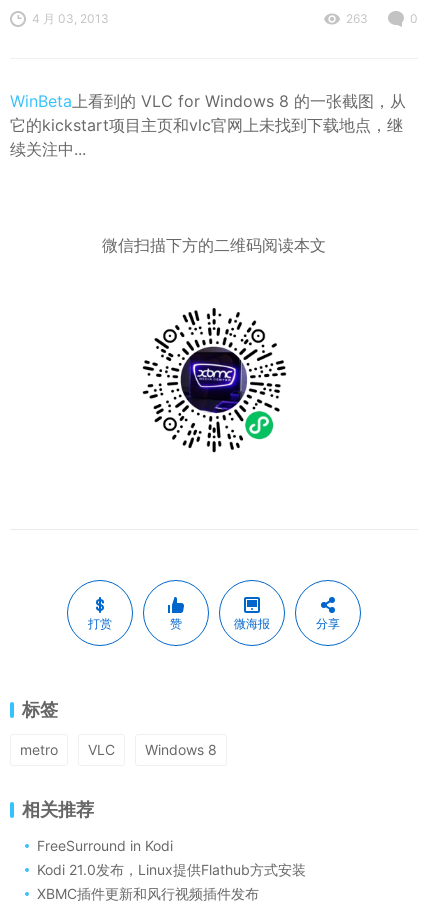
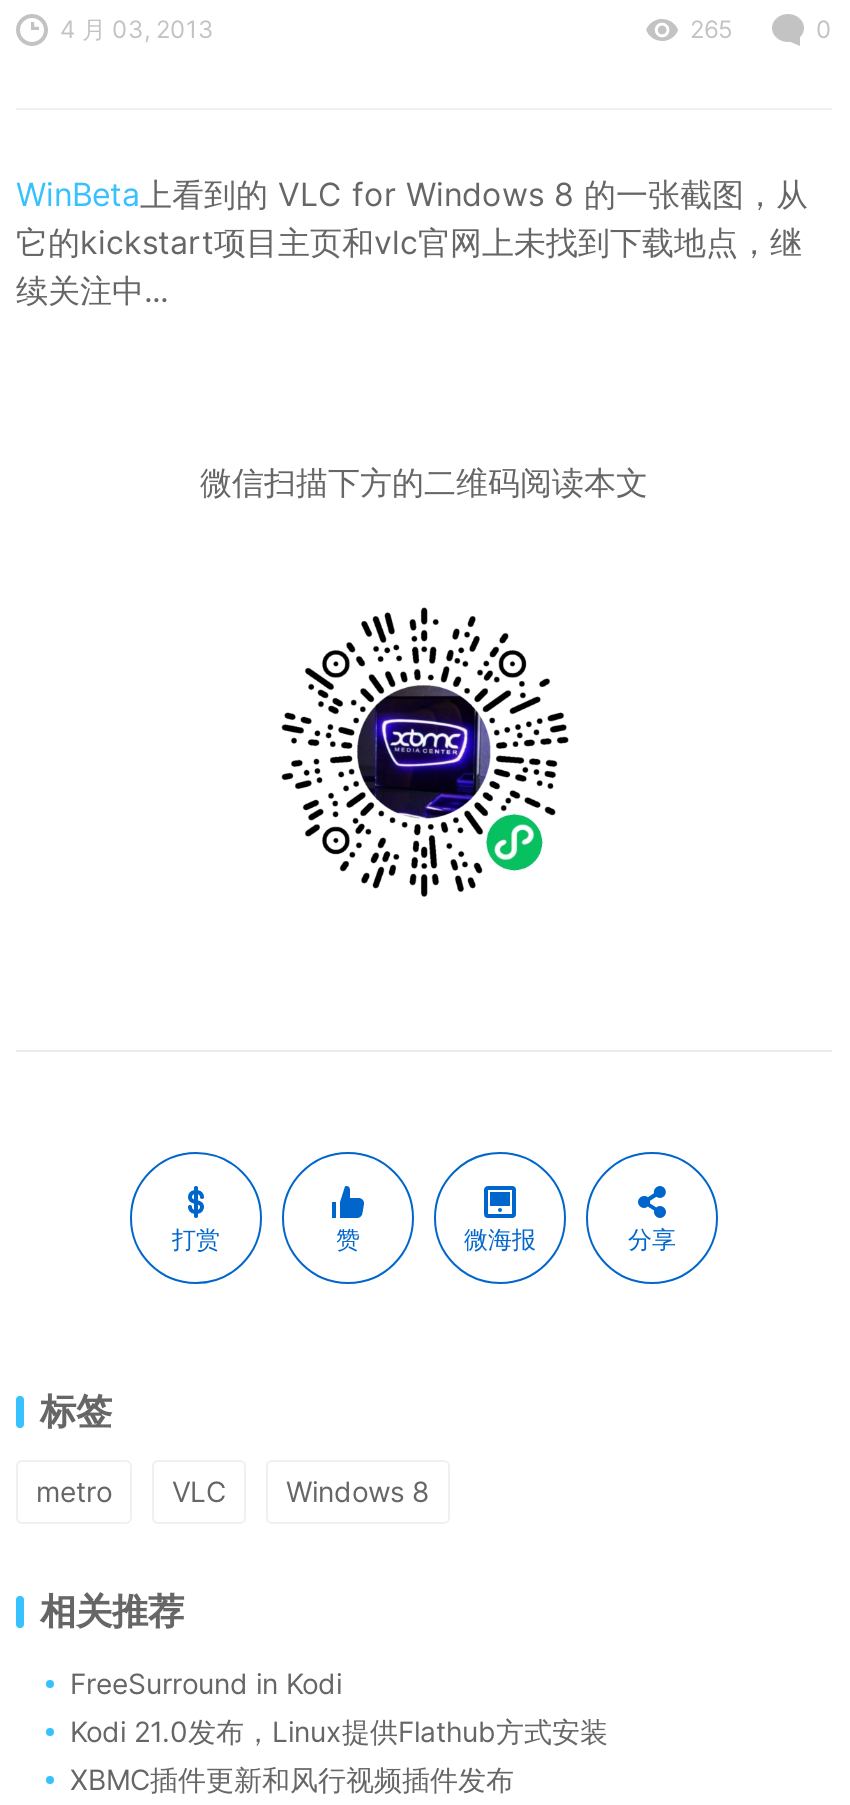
[346,11,368,26] 263 -> [690,14,732,44] 265

